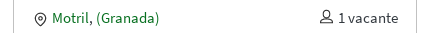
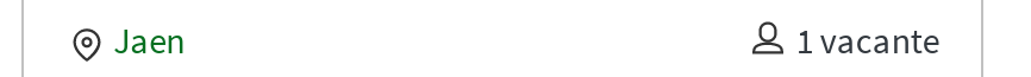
[52,8,160,27] Motril, (Granada) -> [113,18,185,63] Jaen

